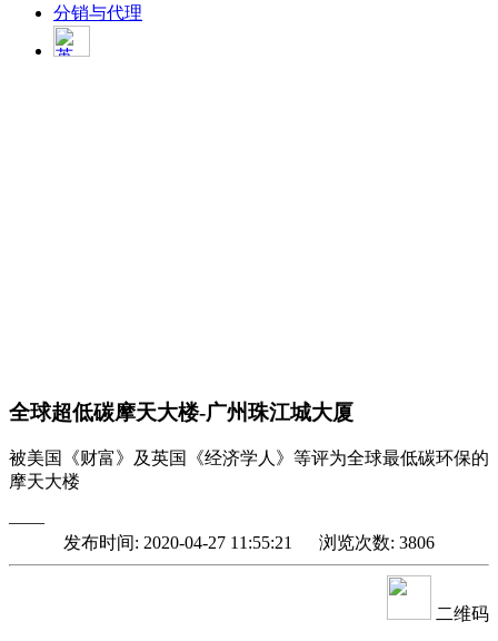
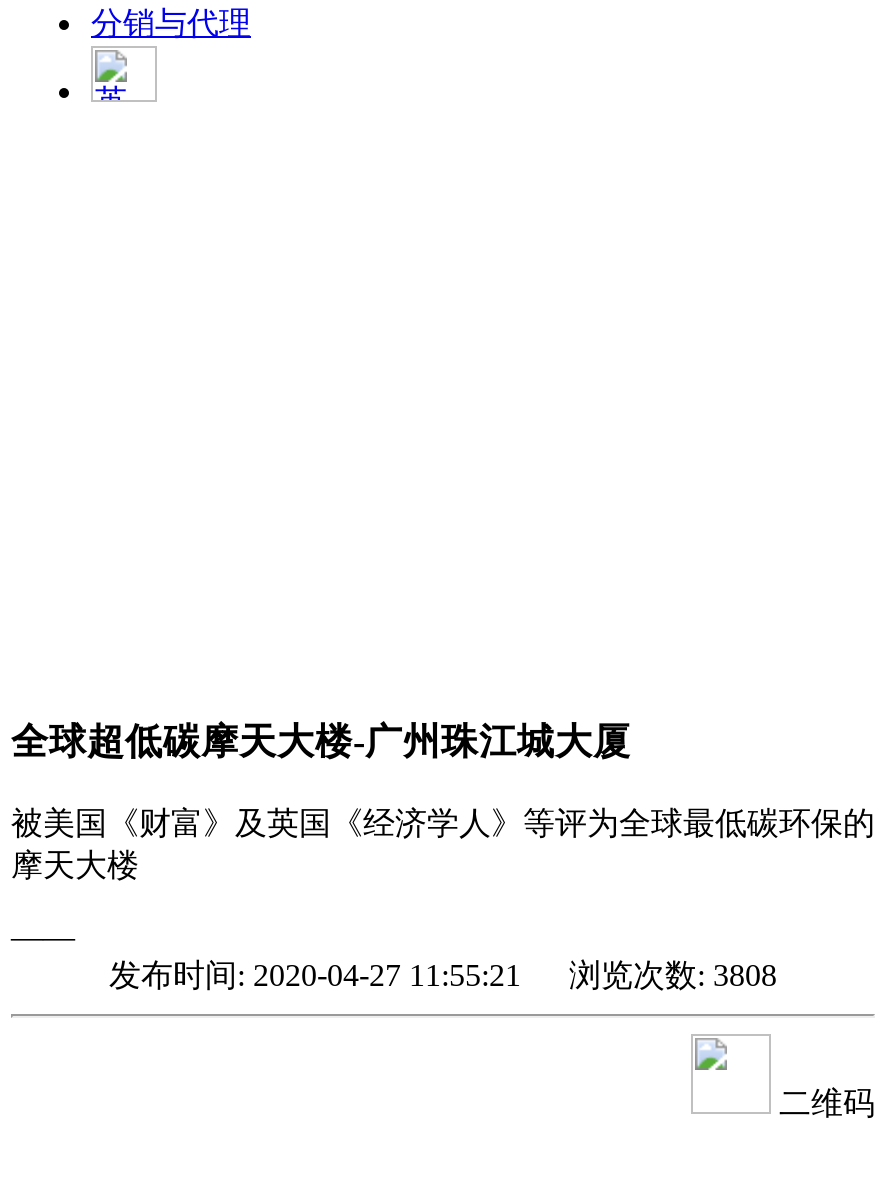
[63,533,435,552] 发布时间: 2020-04-27 11:55:21 浏览次数: 3806 -> [109,959,777,993] 发布时间: 2020-04-27 11:55:21 浏览次数: 3808

